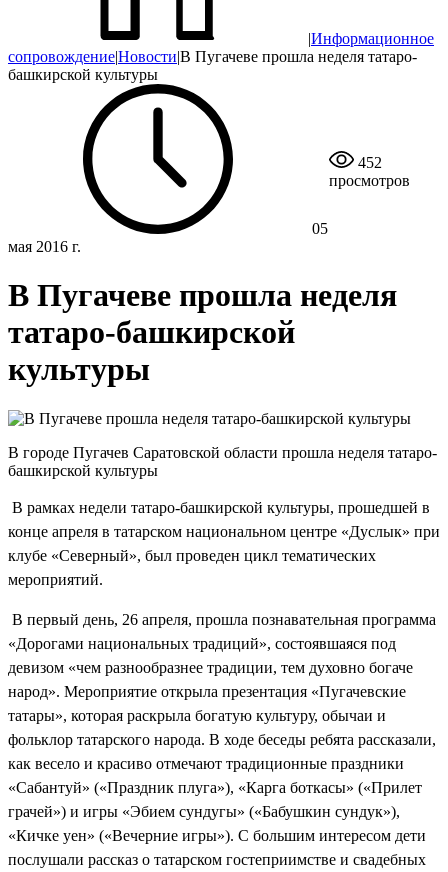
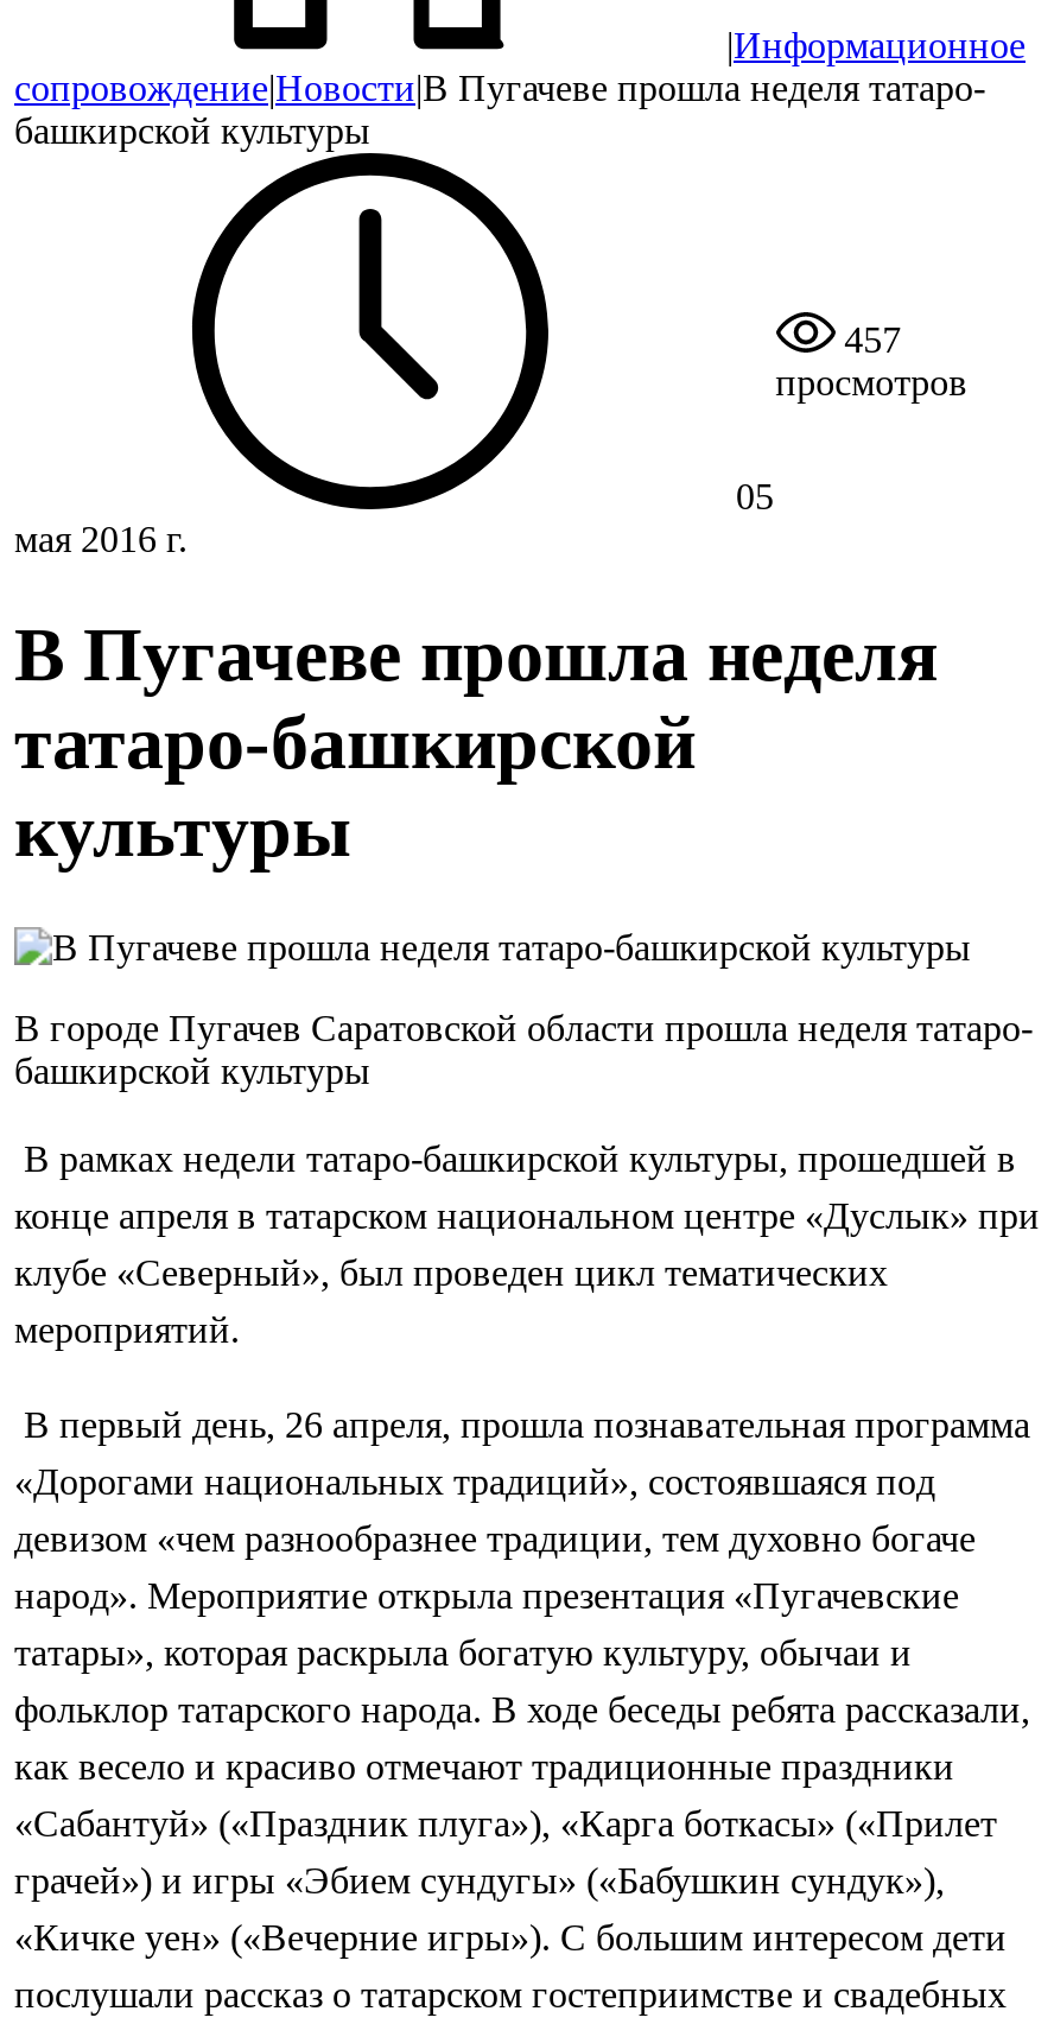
[358,153,382,170] 452 -> [844,318,901,359] 457

